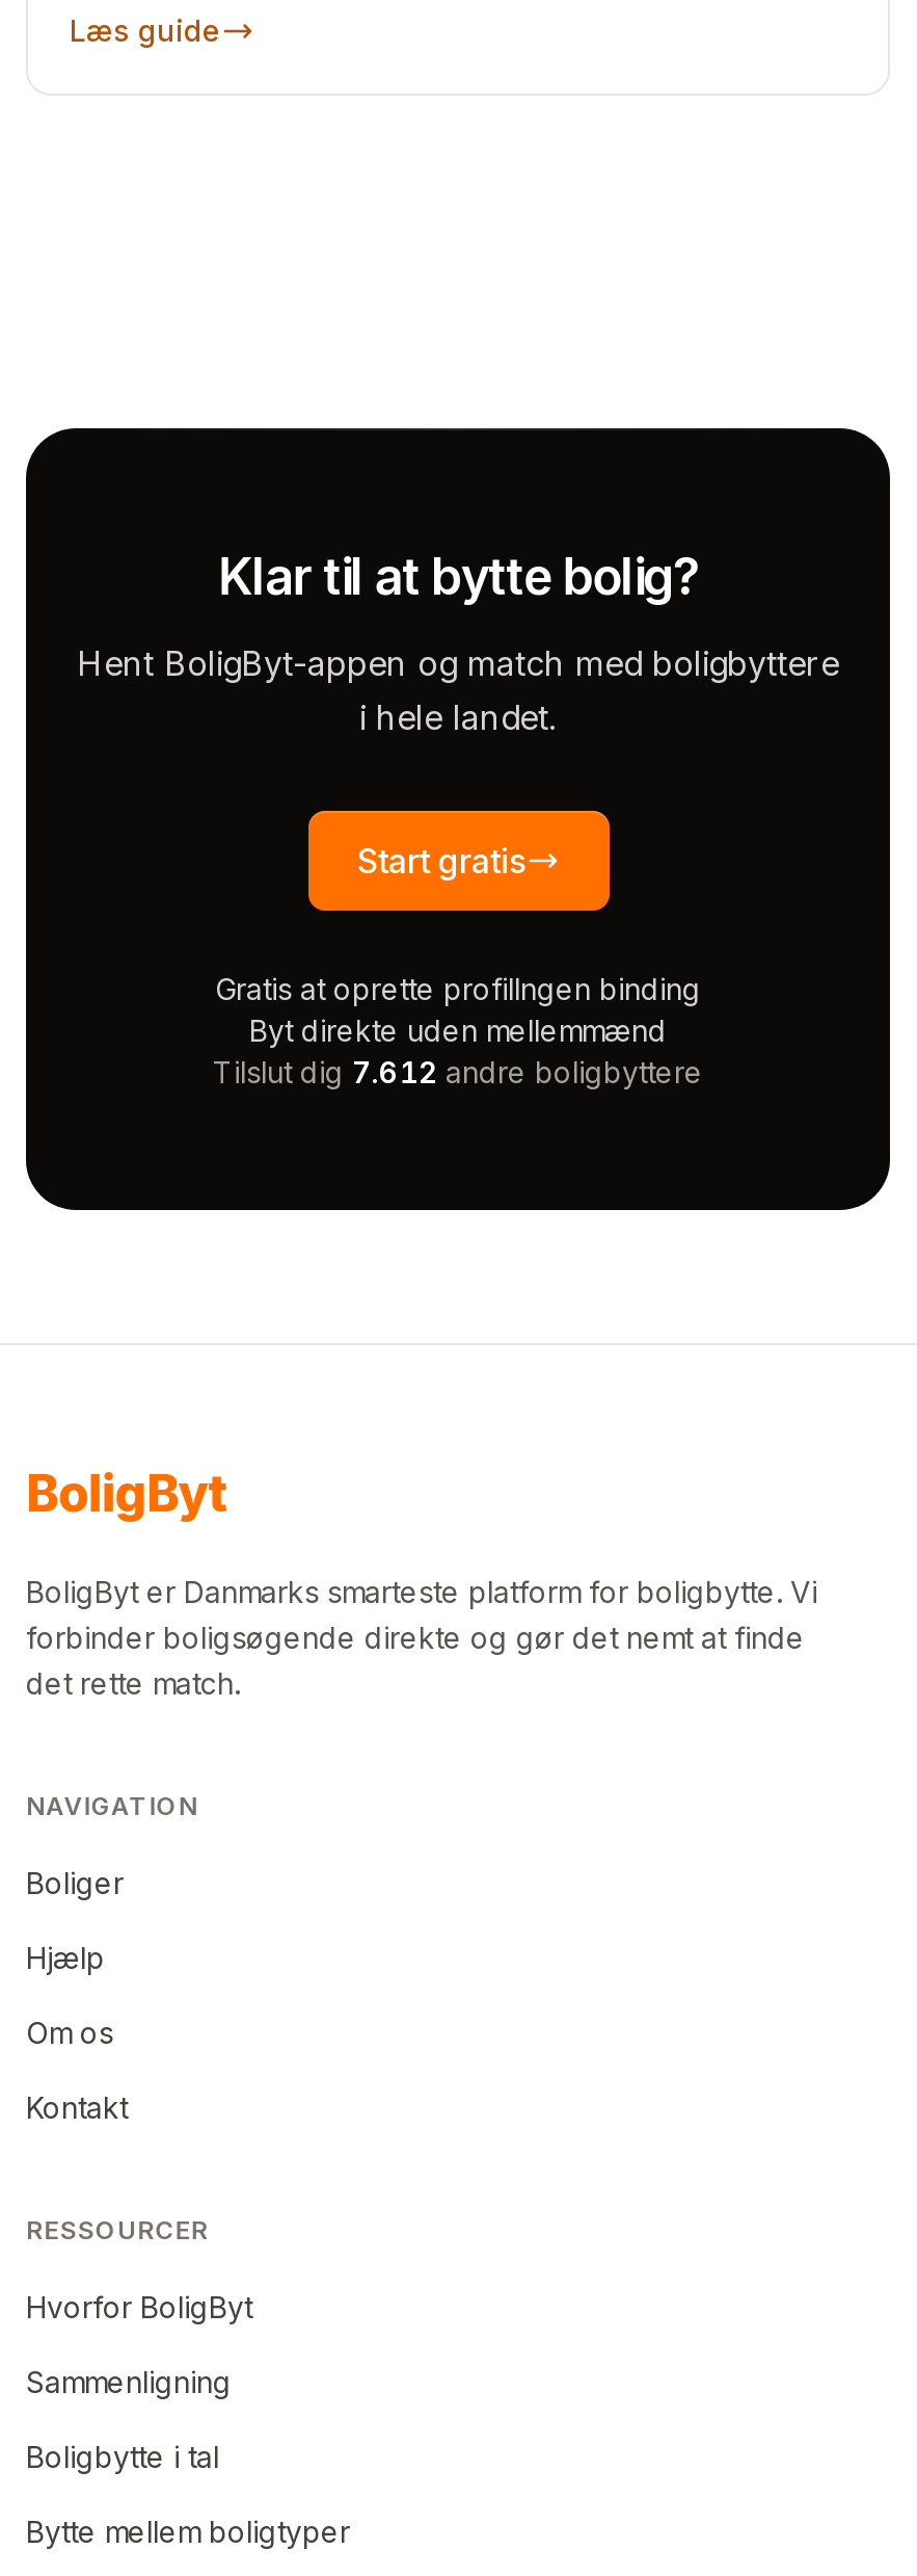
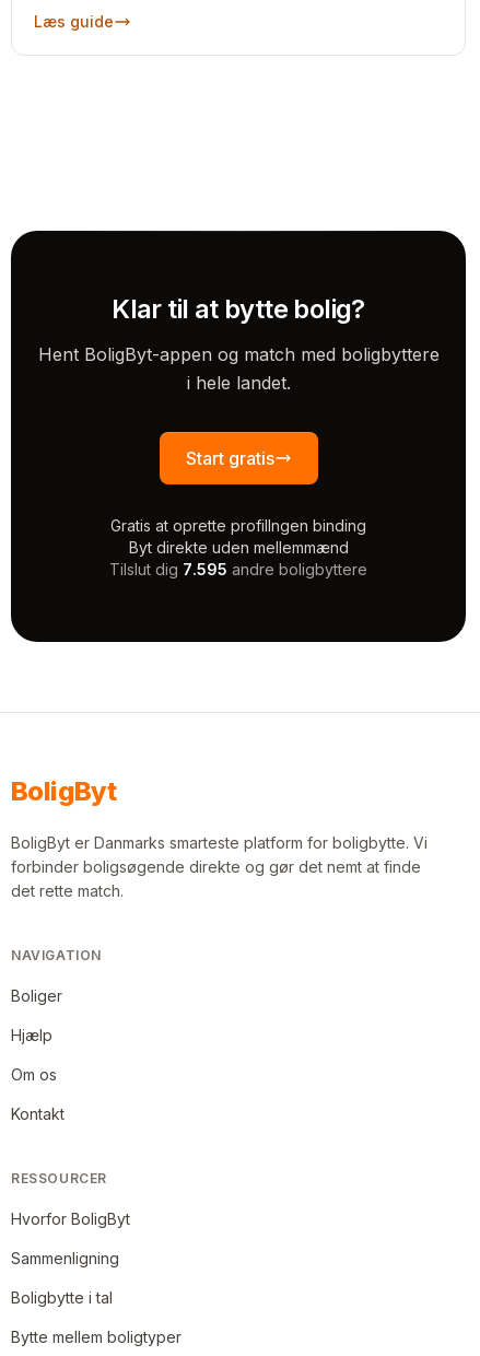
[213,1054,703,1089] Tilslut dig 7.612 andre boligbyttere -> [109,560,367,578] Tilslut dig 7.595 andre boligbyttere

